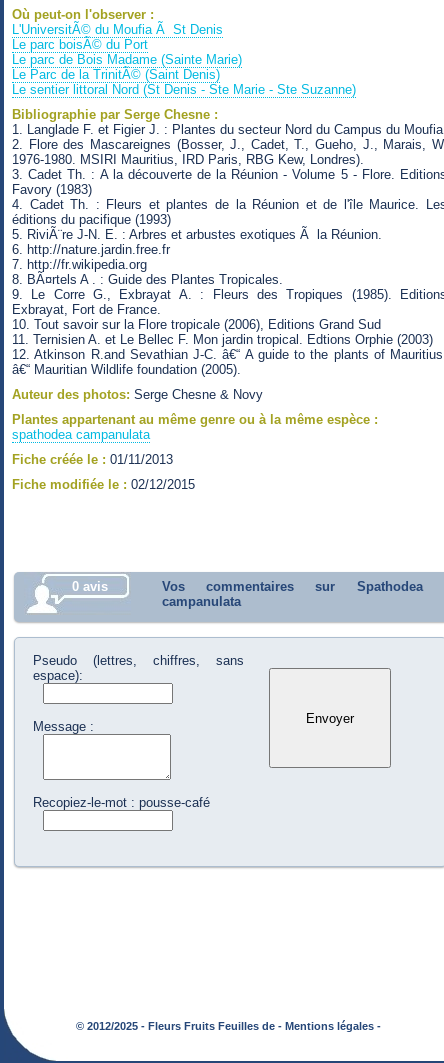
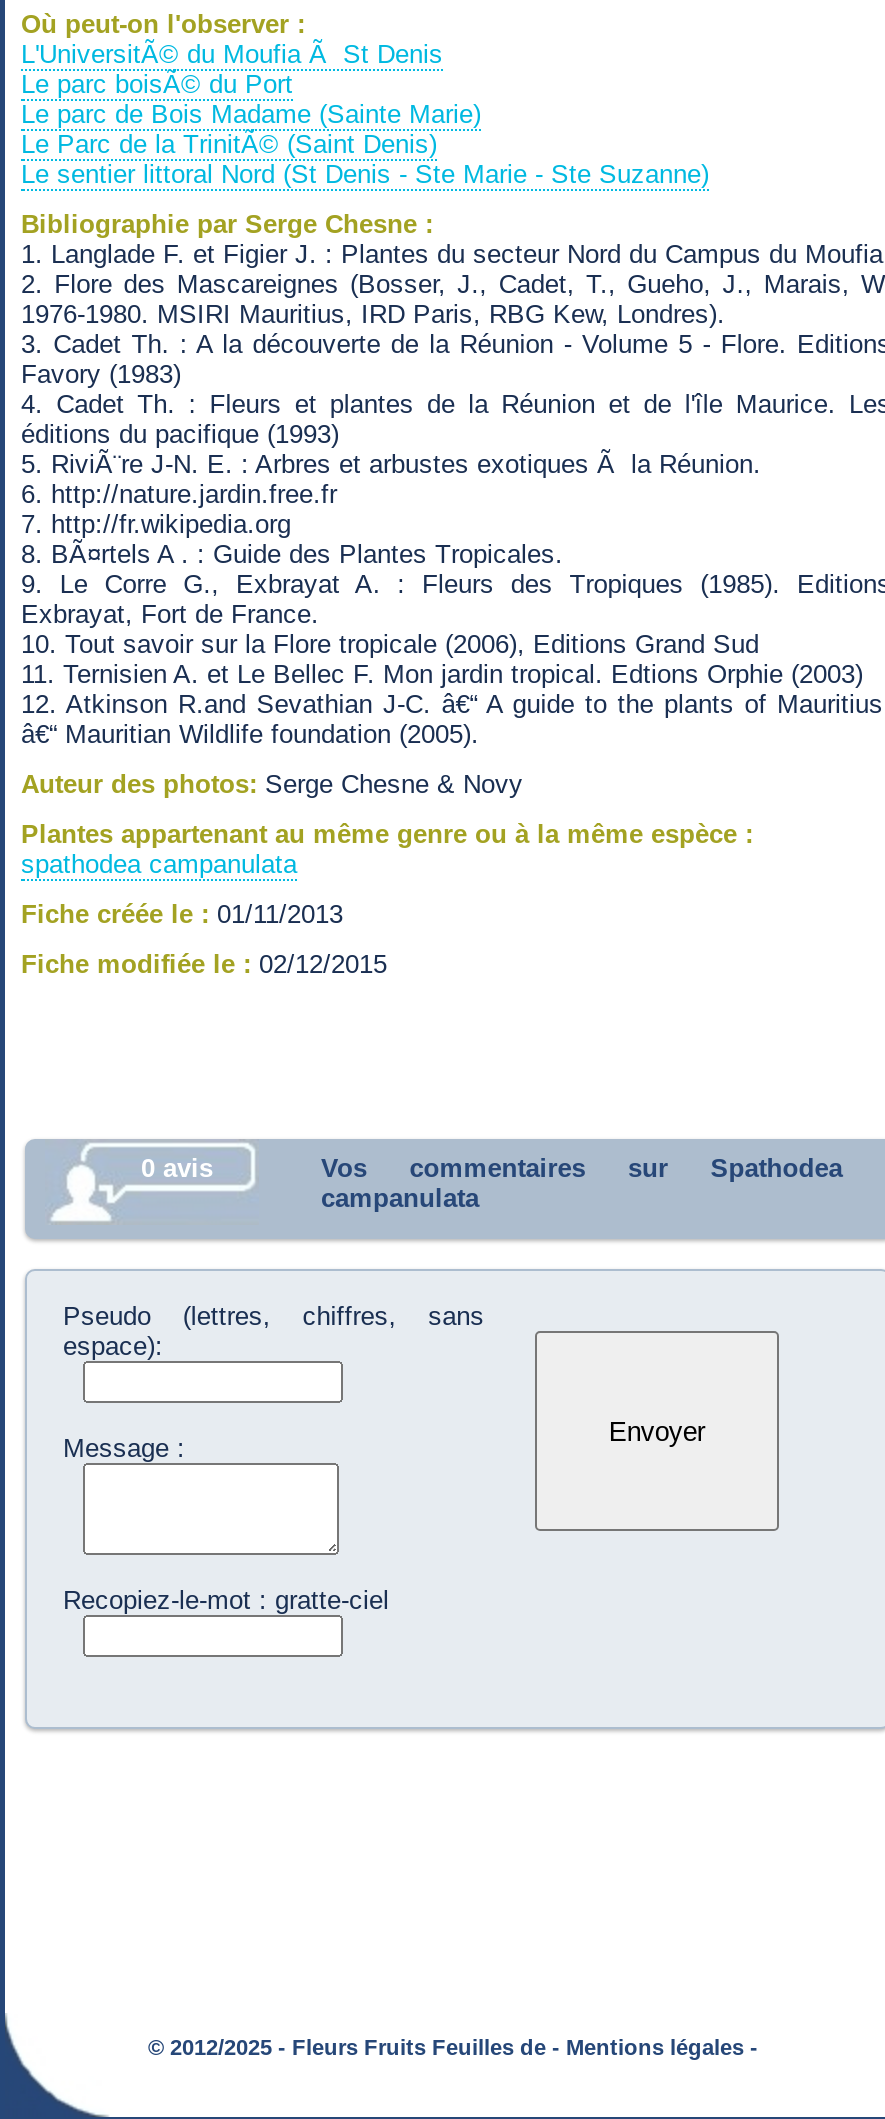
[33,795,210,810] Recopiez-le-mot : pousse-café -> [63,1585,389,1615] Recopiez-le-mot : gratte-ciel

